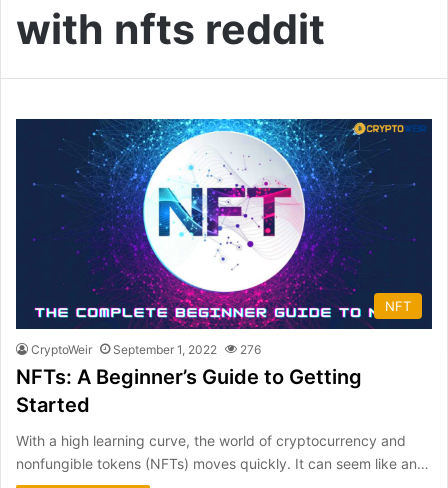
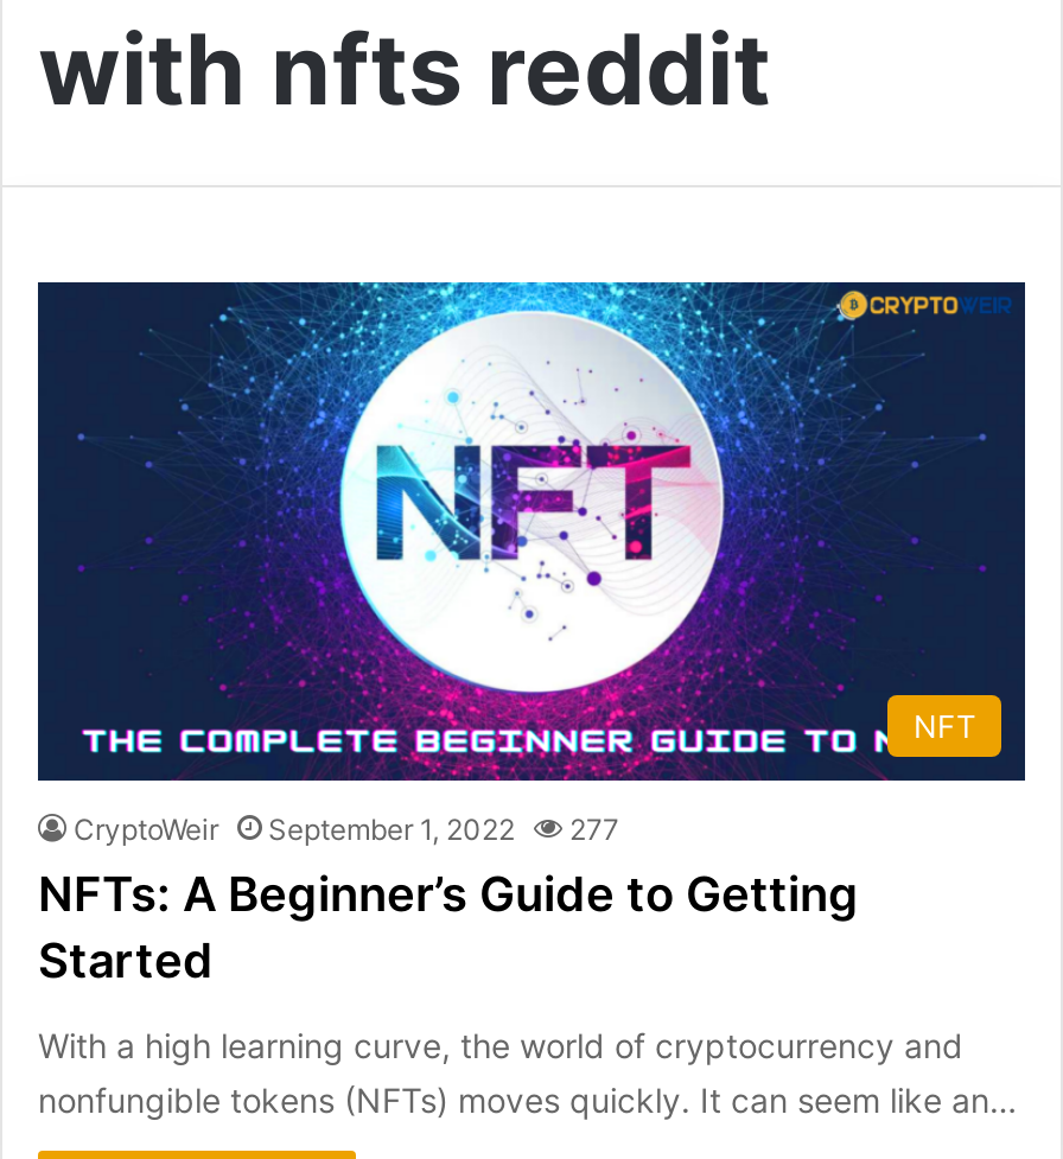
[31,341,261,356] CryptoWeir September 1, 2022 276 -> [74,811,619,847] CryptoWeir September 1, 2022 277

